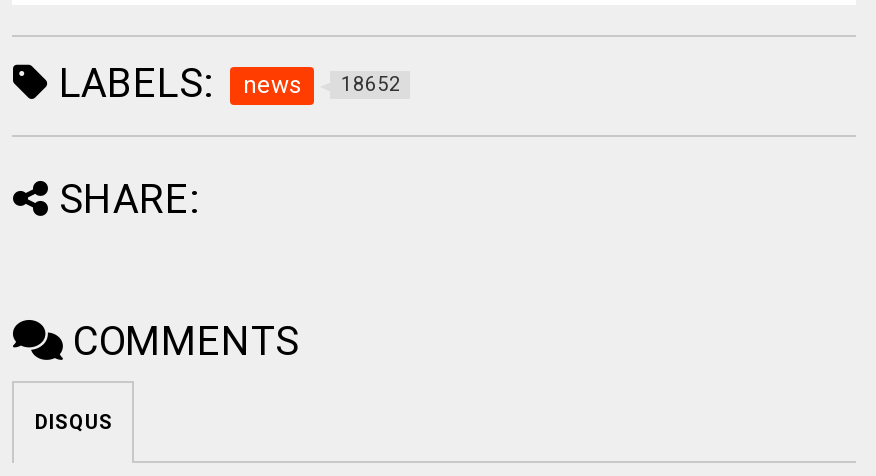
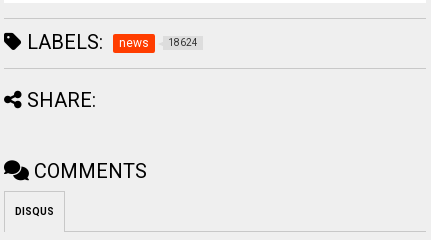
[49,58,401,106] LABELS: news 18652 -> [22,30,198,54] LABELS: news 18624

